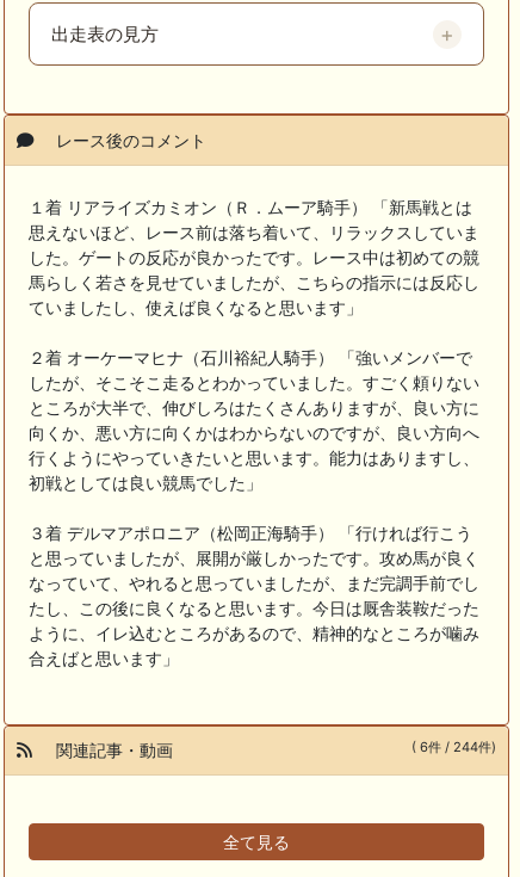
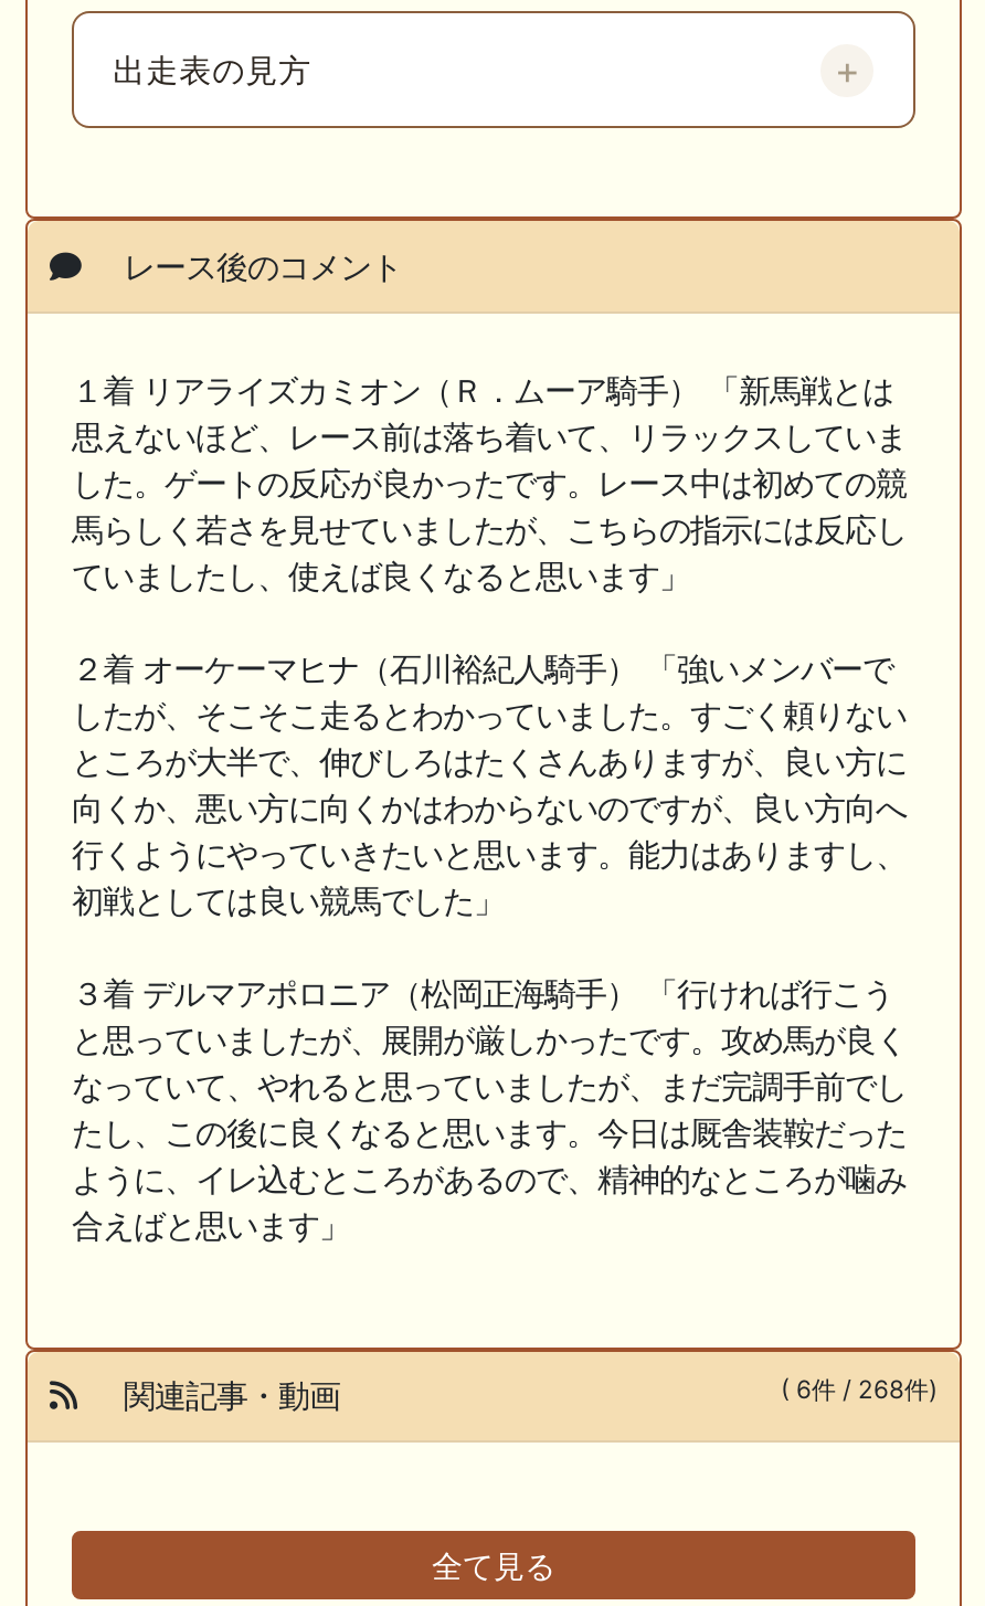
[411,738,496,755] ( 6件 / 244件) -> [781,1374,938,1405] ( 6件 / 268件)

